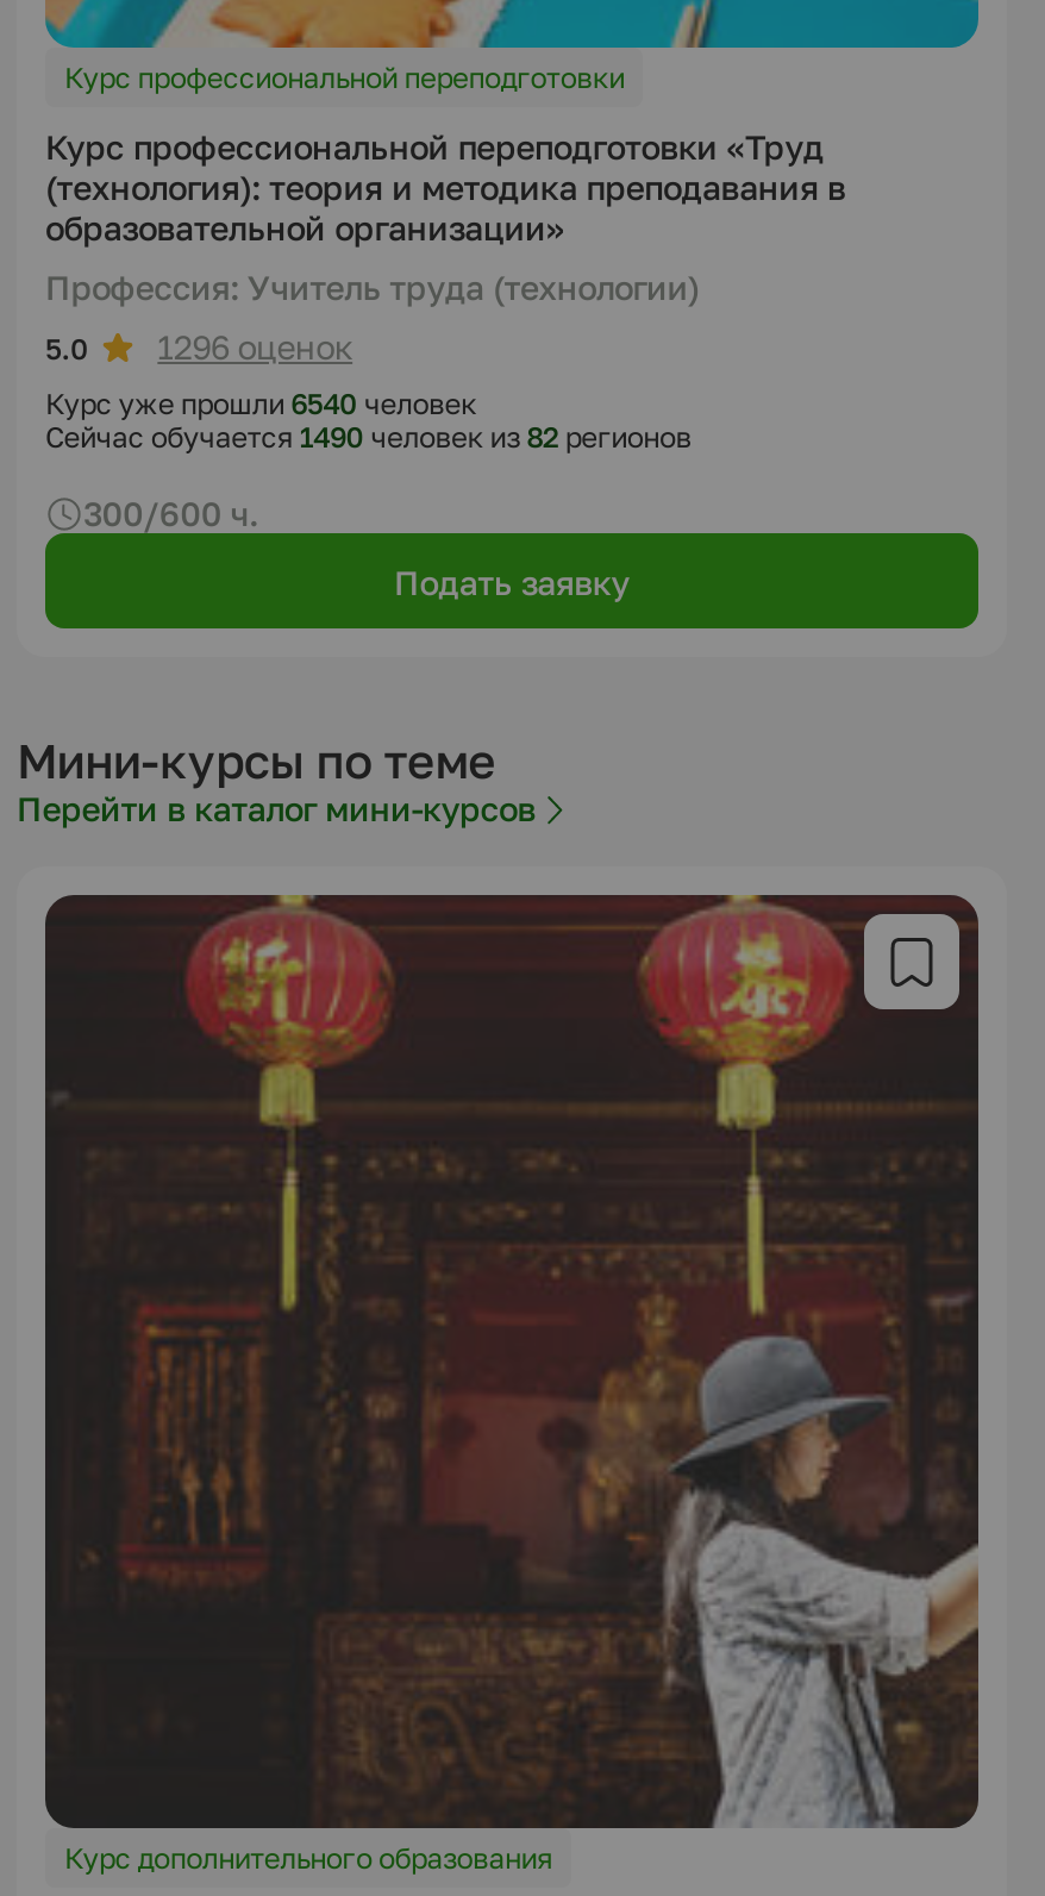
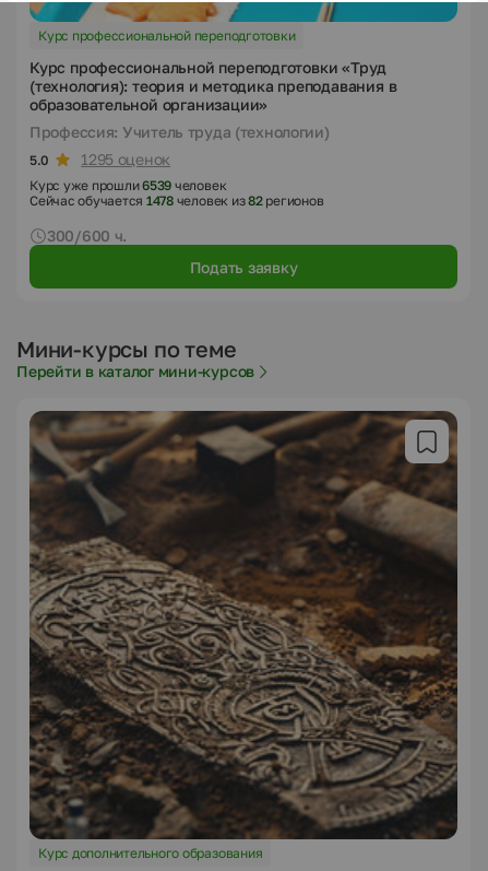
[45,326,353,367] 5.0 1296 оценок -> [29,150,170,168] 5.0 1295 оценок
[45,386,477,421] Курс уже прошли 6540 человек -> [29,177,226,193] Курс уже прошли 6539 человек
[45,419,692,455] Сейчас обучается 1490 человек из 82 регионов -> [29,192,324,209] Сейчас обучается 1478 человек из 82 регионов
[43,893,981,1828] [image] -> [28,410,459,840] [image]

